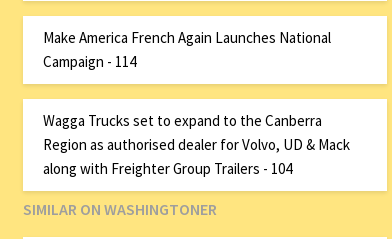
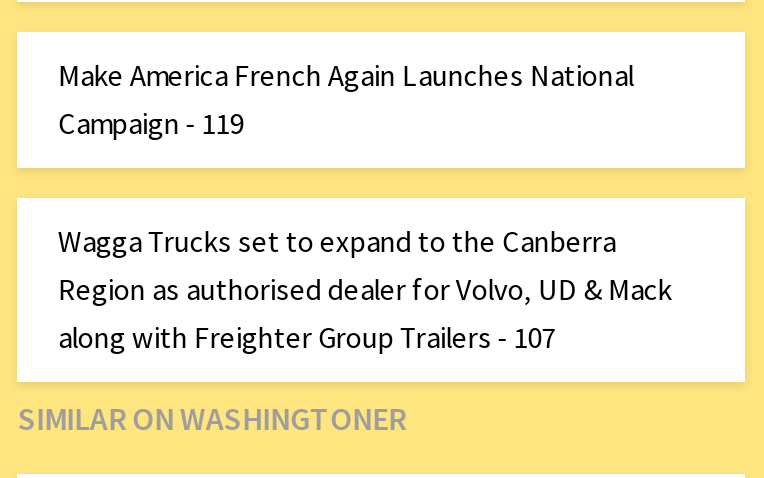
[43,52,136,71] Campaign - 114 -> [58,104,244,142] Campaign - 119
[43,159,292,178] along with Freighter Group Trailers - 104 -> [58,318,556,356] along with Freighter Group Trailers - 107

